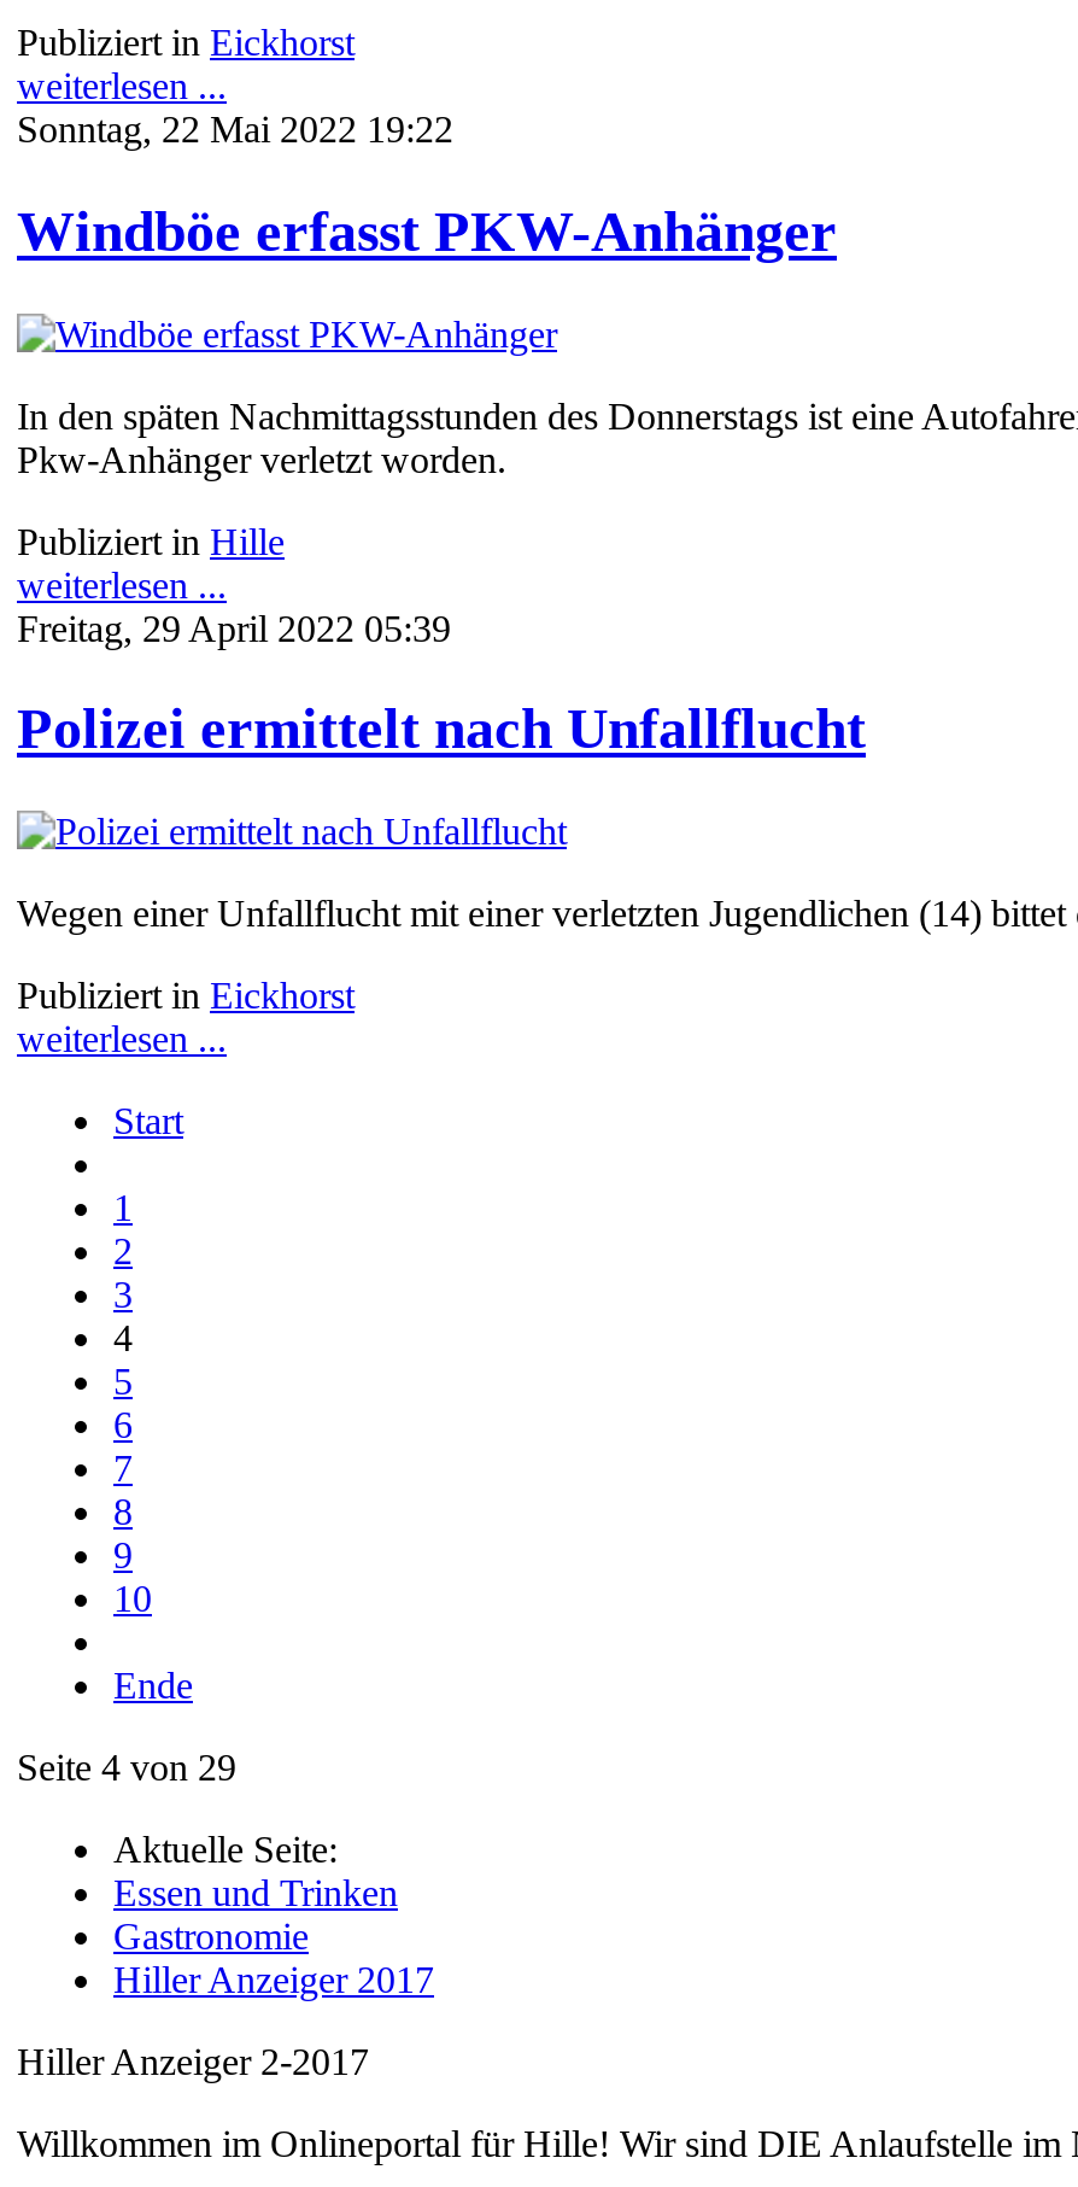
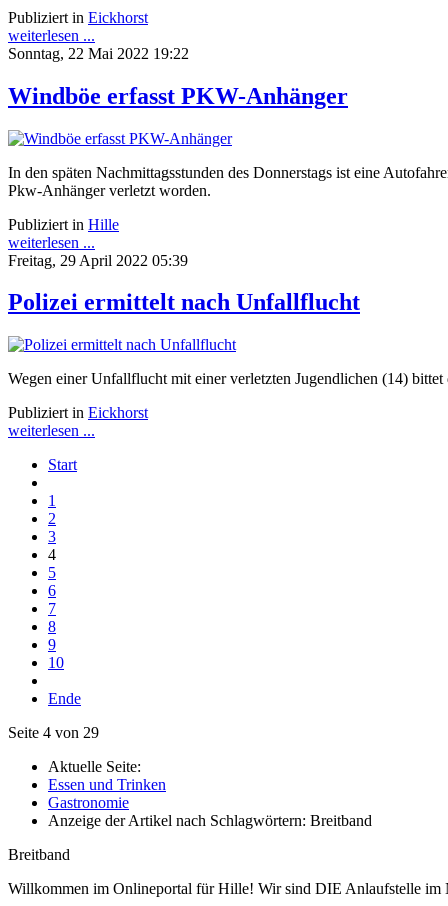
[113,1960,434,2001] Hiller Anzeiger 2017 -> [48,812,372,829] Anzeige der Artikel nach Schlagwörtern: Breitband
[17,2042,369,2083] Hiller Anzeiger 2-2017 -> [8,846,70,863] Breitband

